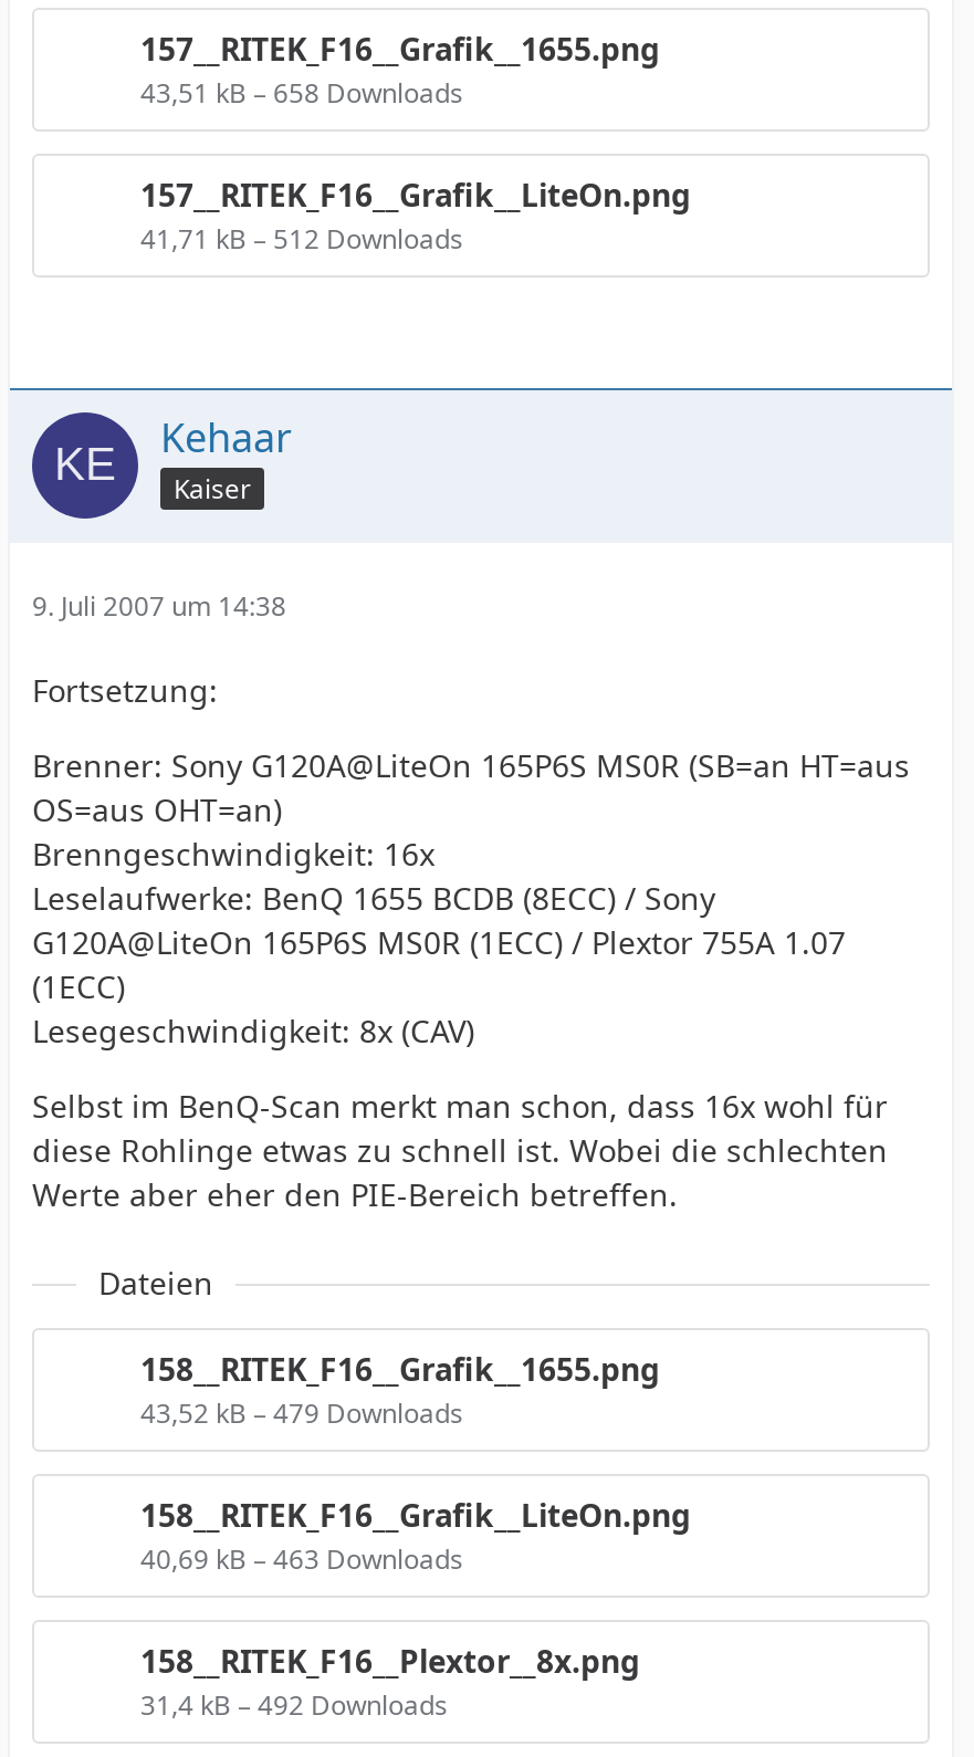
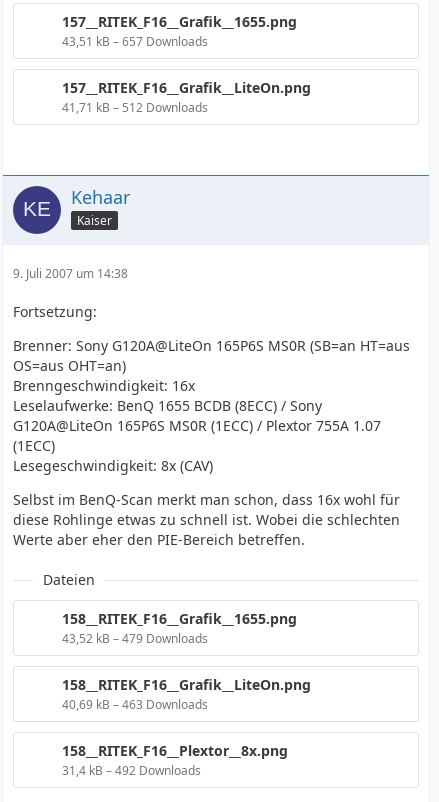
[140,74,463,112] 43,51 kB – 658 Downloads -> [62,33,208,50] 43,51 kB – 657 Downloads

